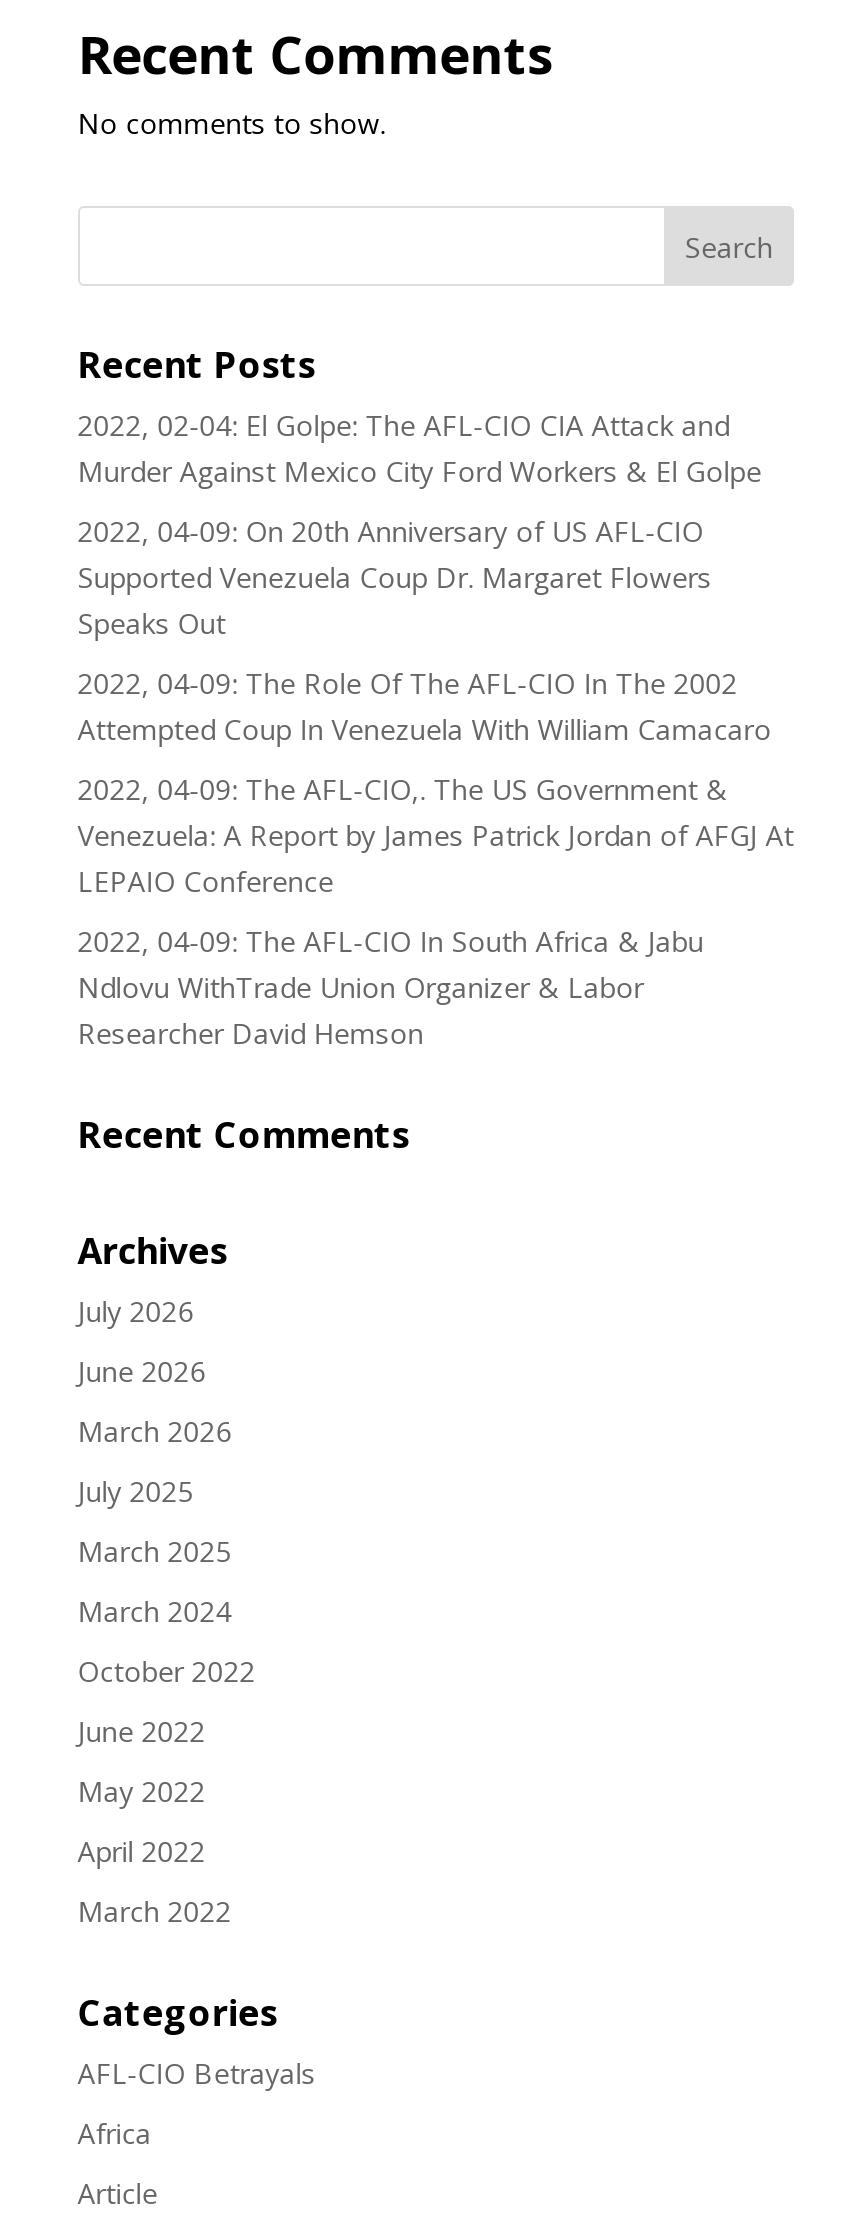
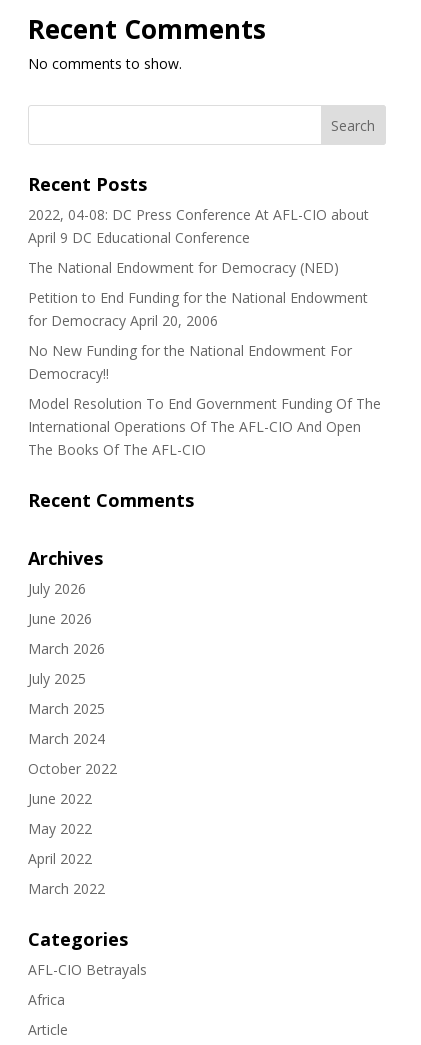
[78,406,762,490] 2022, 02-04: El Golpe: The AFL-CIO CIA Attack and | Murder Against Mexico City Ford Workers & El Golpe -> [28,205,369,247] 2022, 04-08: DC Press Conference At AFL-CIO about | April 9 DC Educational Conference
[78,512,712,642] 2022, 04-09: On 20th Anniversary of US AFL-CIO | Supported Venezuela Coup Dr. Margaret Flowers | Speaks Out -> [28,258,339,277] The National Endowment for Democracy (NED)
[78,664,772,748] 2022, 04-09: The Role Of The AFL-CIO In The 2002 | Attempted Coup In Venezuela With William Camacaro -> [28,288,368,330] Petition to End Funding for the National Endowment | for Democracy April 20, 2006
[78,770,794,900] 2022, 04-09: The AFL-CIO,. The US Government & | Venezuela: A Report by James Patrick Jordan of AFGJ At | LEPAIO Conference -> [28,341,352,383] No New Funding for the National Endowment For | Democracy!!
[78,922,704,1052] 2022, 04-09: The AFL-CIO In South Africa & Jabu | Ndlovu WithTrade Union Organizer & Labor | Researcher David Hemson -> [28,394,381,459] Model Resolution To End Government Funding Of The | International Operations Of The AFL-CIO And Open | The Books Of The AFL-CIO

